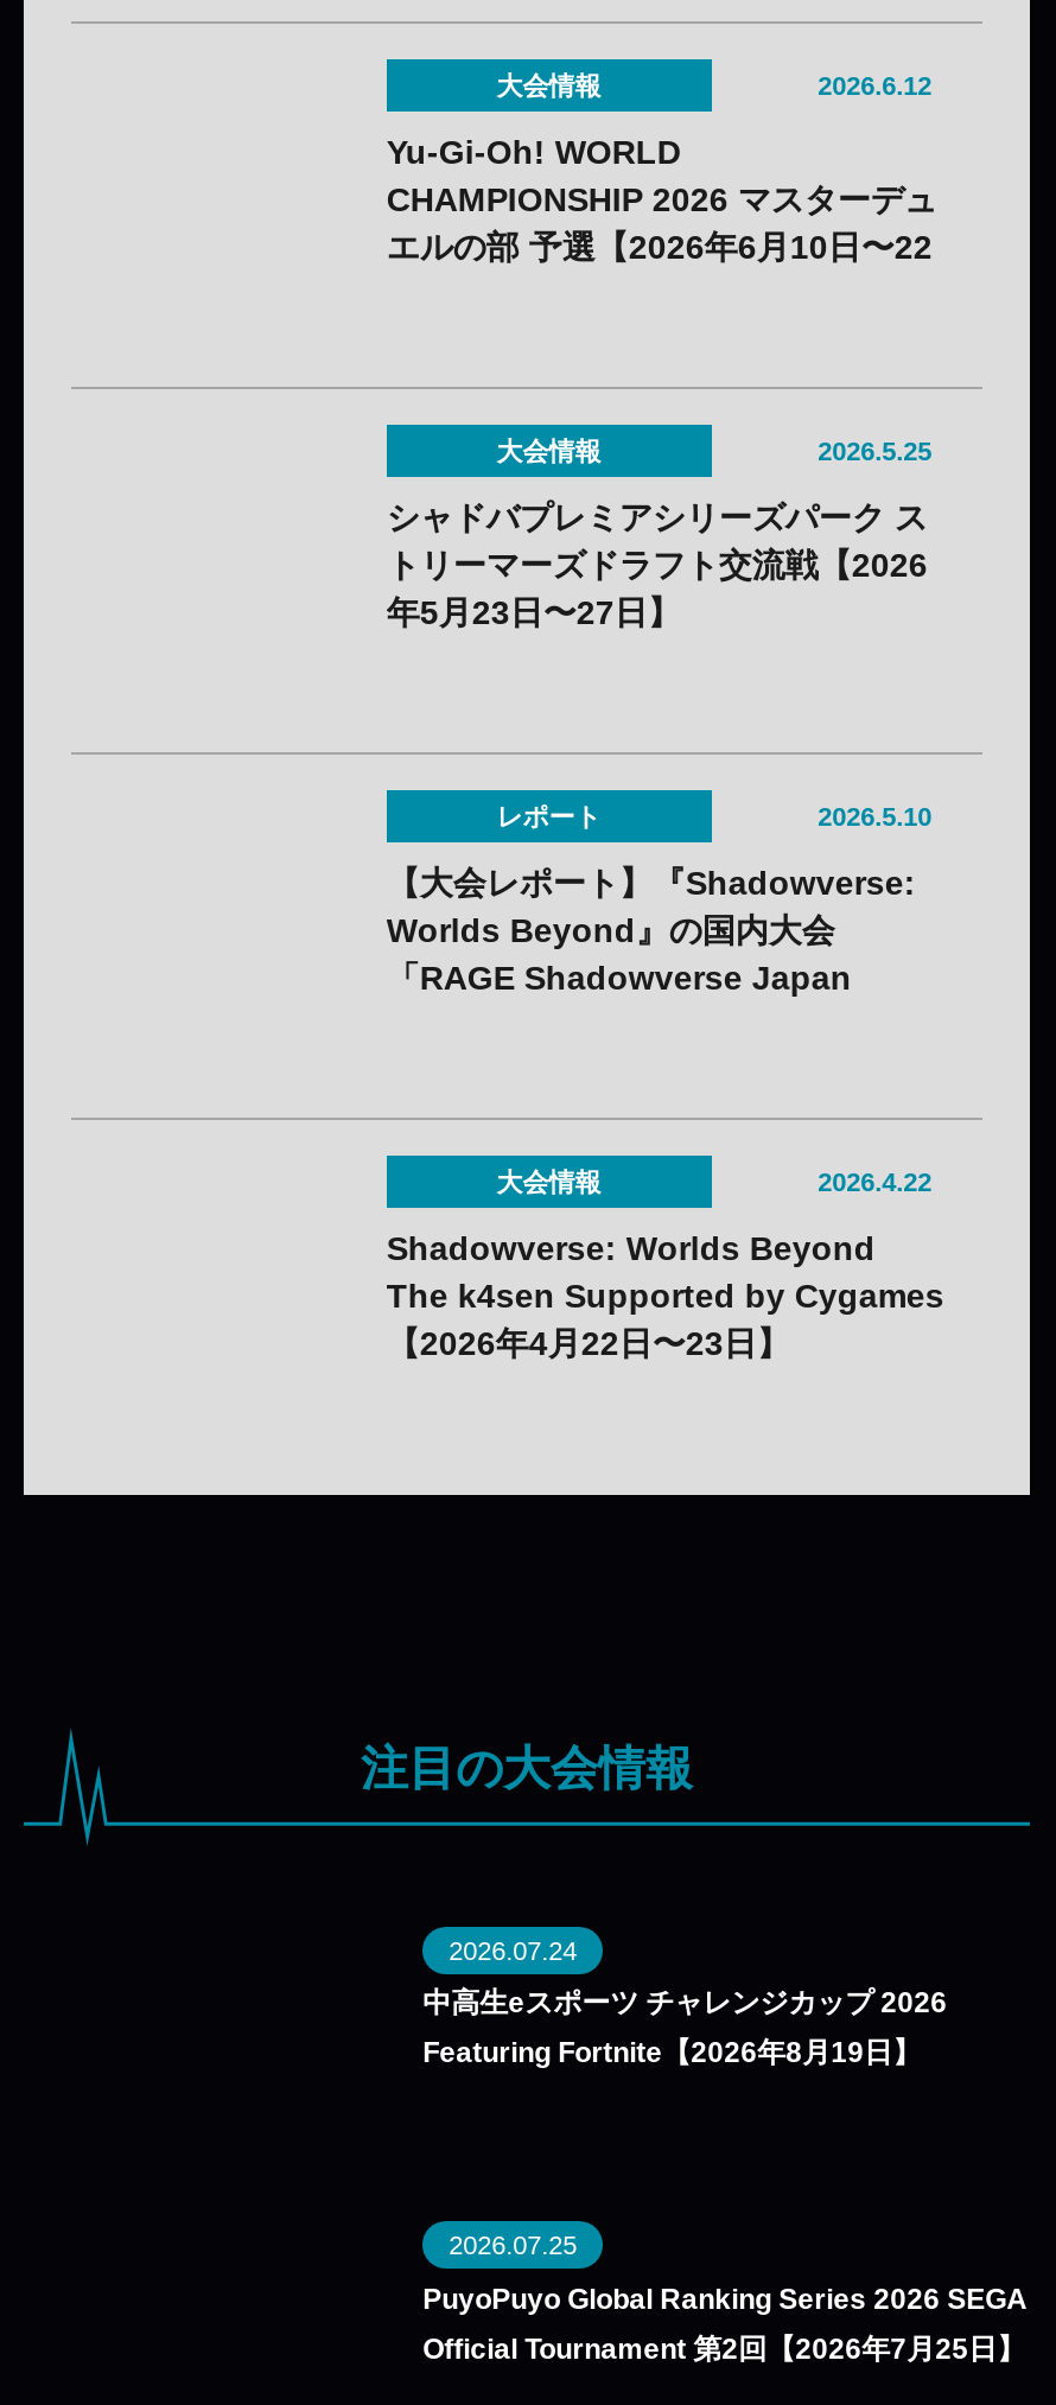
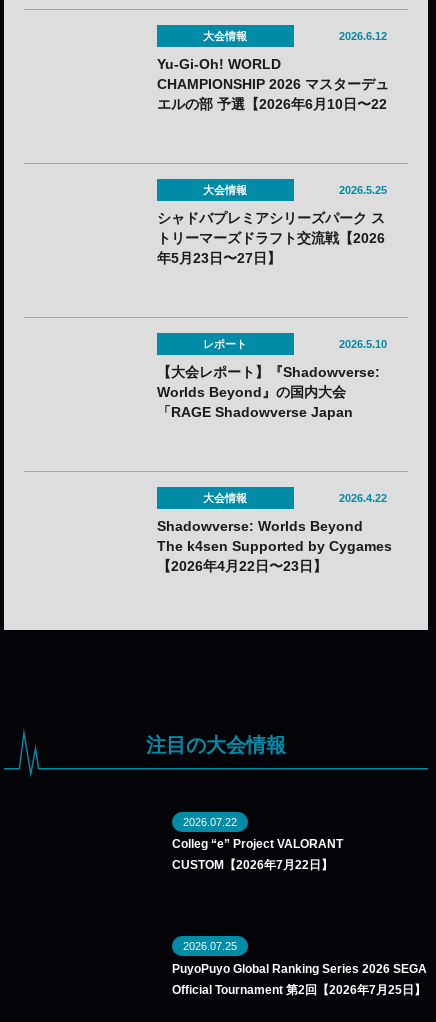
[449,1936,577,1965] 2026.07.24 -> [183,816,237,828] 2026.07.22
[423,1987,947,2020] 中高生eスポーツ チャレンジカップ 2026 -> [172,837,343,851] Colleg “e” Project VALORANT
[423,2037,921,2070] Featuring Fortnite【2026年8月19日】 -> [172,858,333,872] CUSTOM【2026年7月22日】

